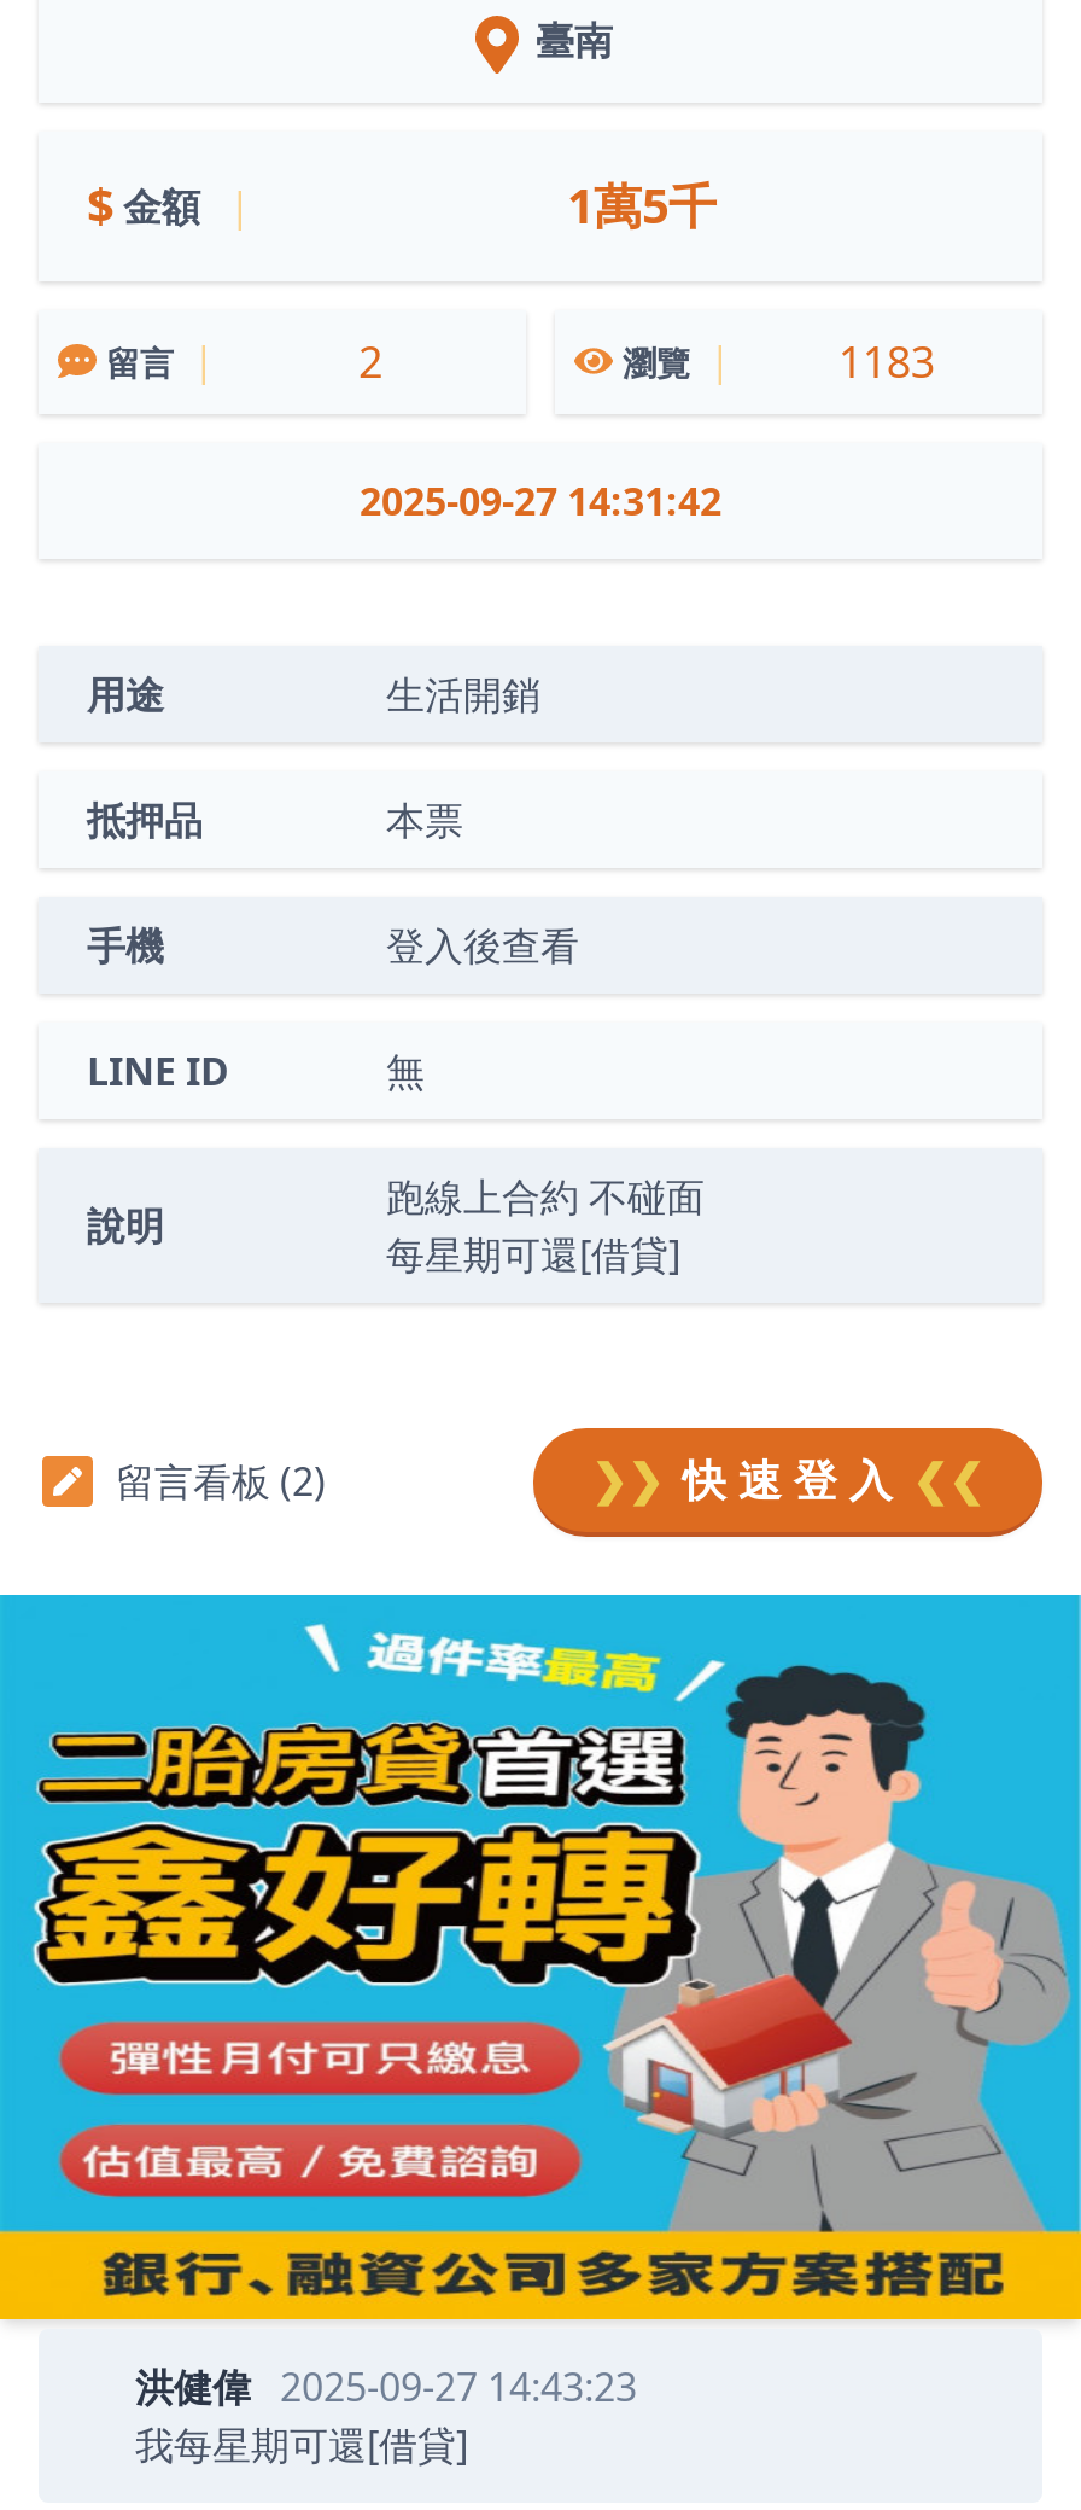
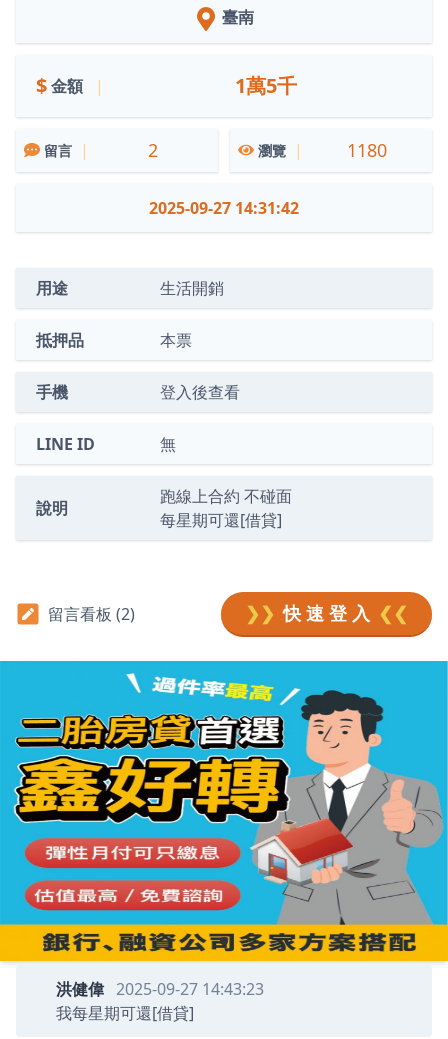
[838,331,935,389] 1183 -> [347,138,387,162] 1180

